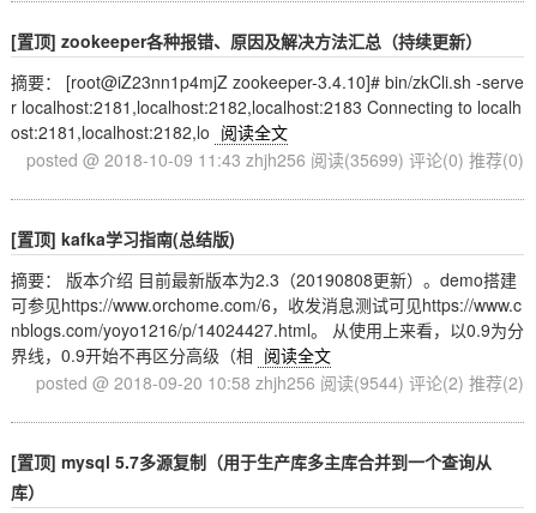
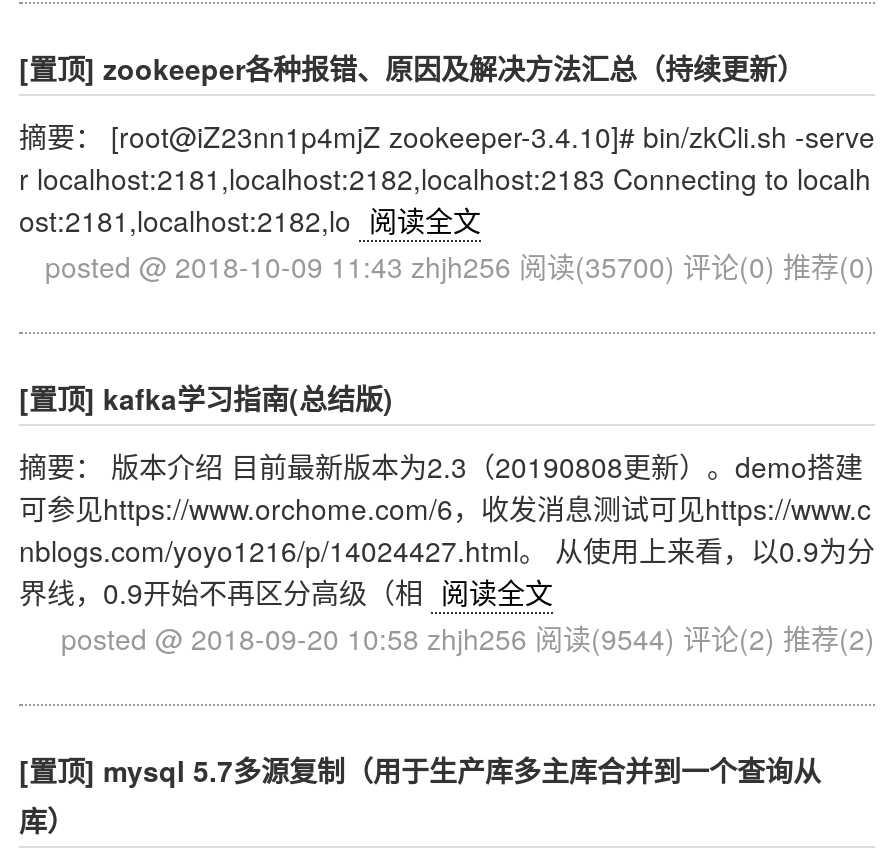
[26,147,524,171] posted @ 2018-10-09 11:43 zhjh256阅读(35699) 评论(0) 推荐(0) -> [45,246,875,286] posted @ 2018-10-09 11:43 zhjh256阅读(35700) 评论(0) 推荐(0)

